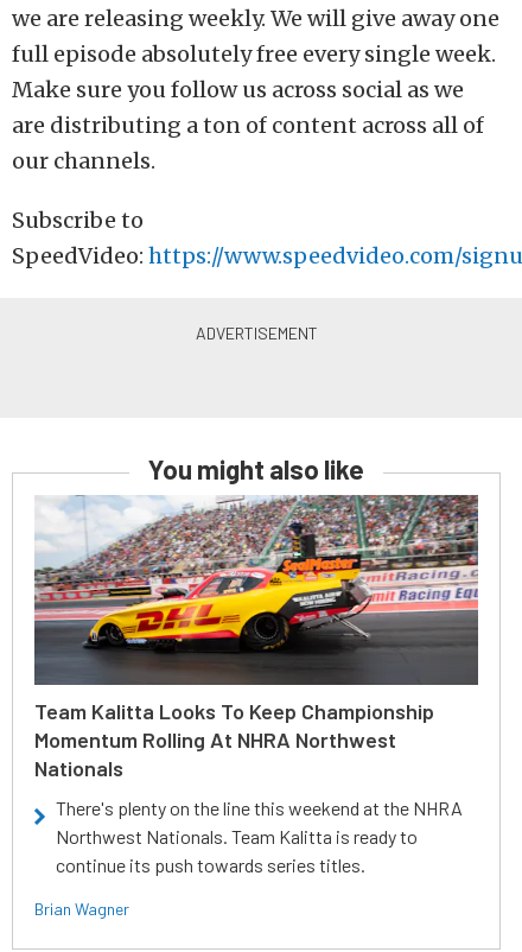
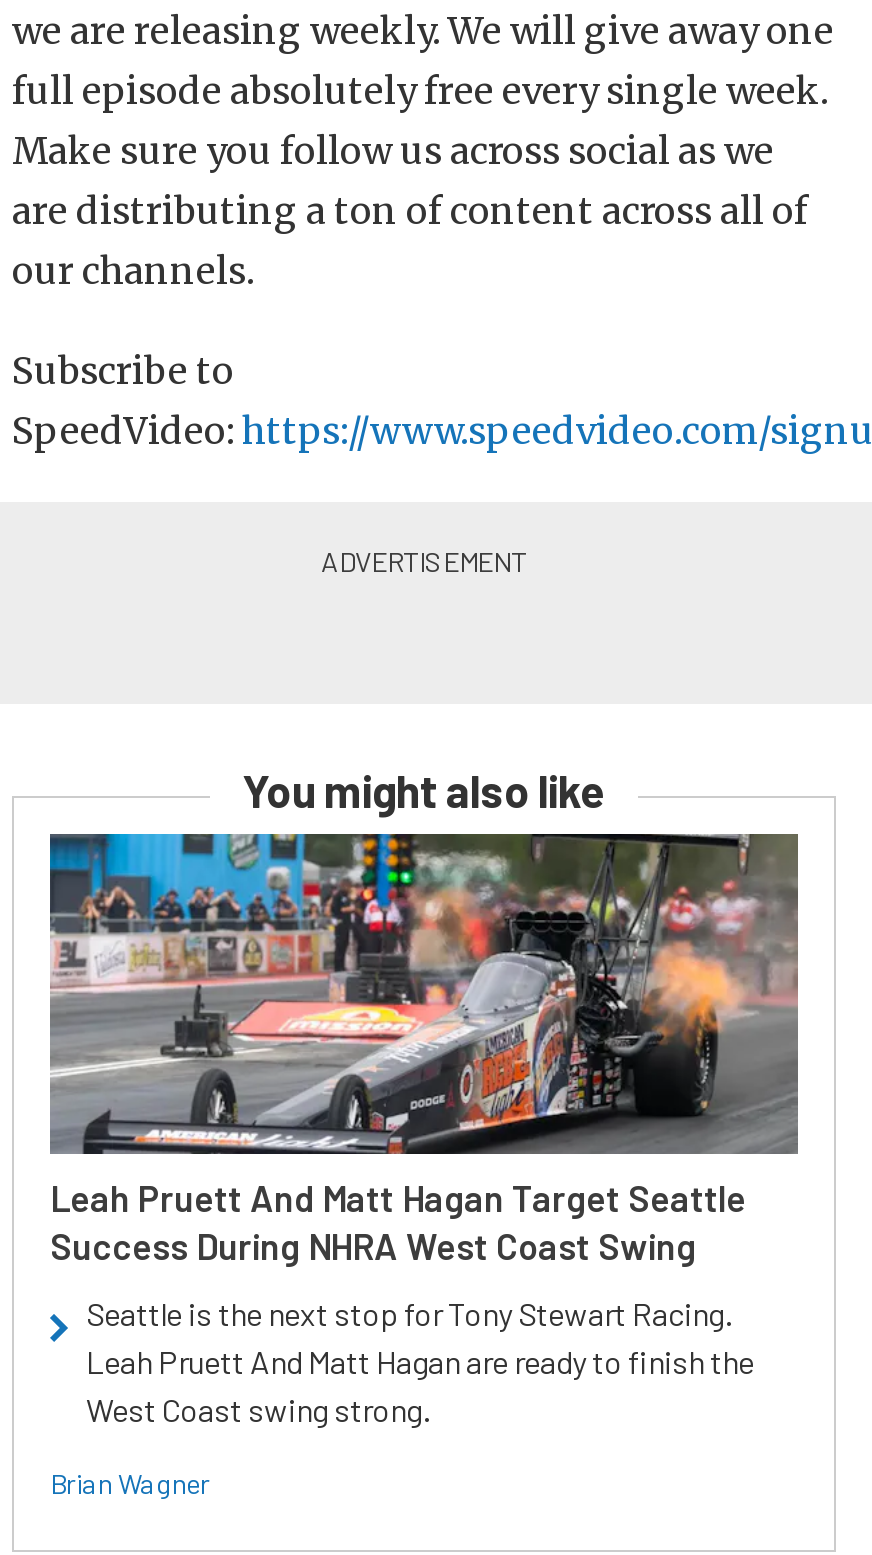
[34,494,479,781] [image] | Team Kalitta Looks To Keep Championship | Momentum Rolling At NHRA Northwest | Nationals -> [48,832,798,1268] [image] | Leah Pruett And Matt Hagan Target Seattle | Success During NHRA West Coast Swing
[56,796,463,876] There's plenty on the line this weekend at the NHRA | Northwest Nationals. Team Kalitta is ready to | continue its push towards series titles. -> [86,1294,754,1428] Seattle is the next stop for Tony Stewart Racing. | Leah Pruett And Matt Hagan are ready to finish the | West Coast swing strong.

